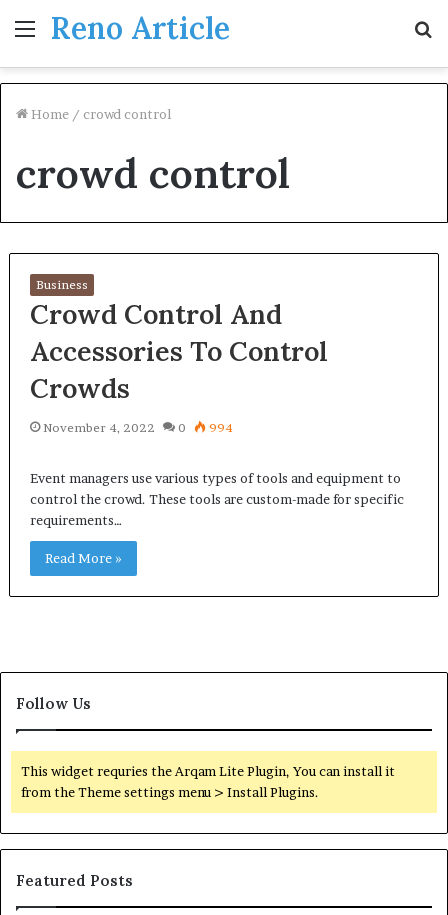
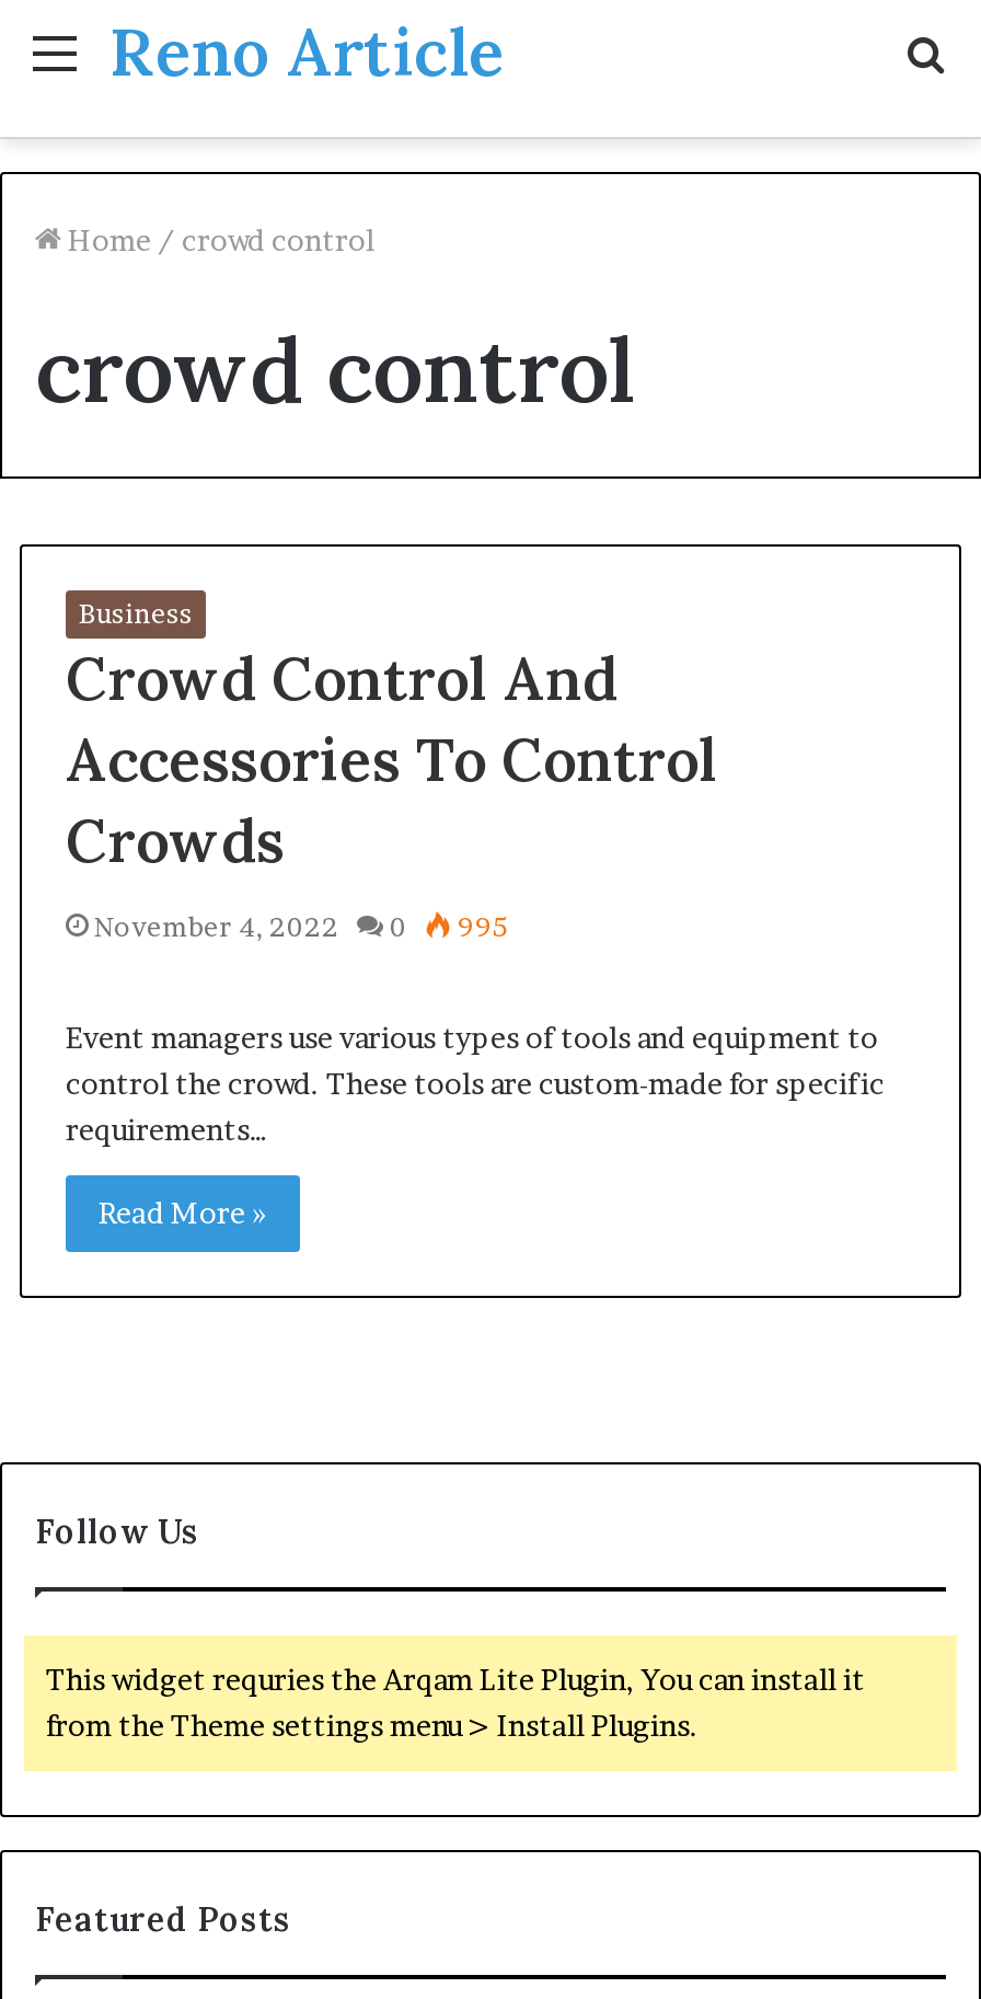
[43,420,233,435] November 4, 2022 0 994 -> [94,910,508,943] November 4, 2022 0 995

